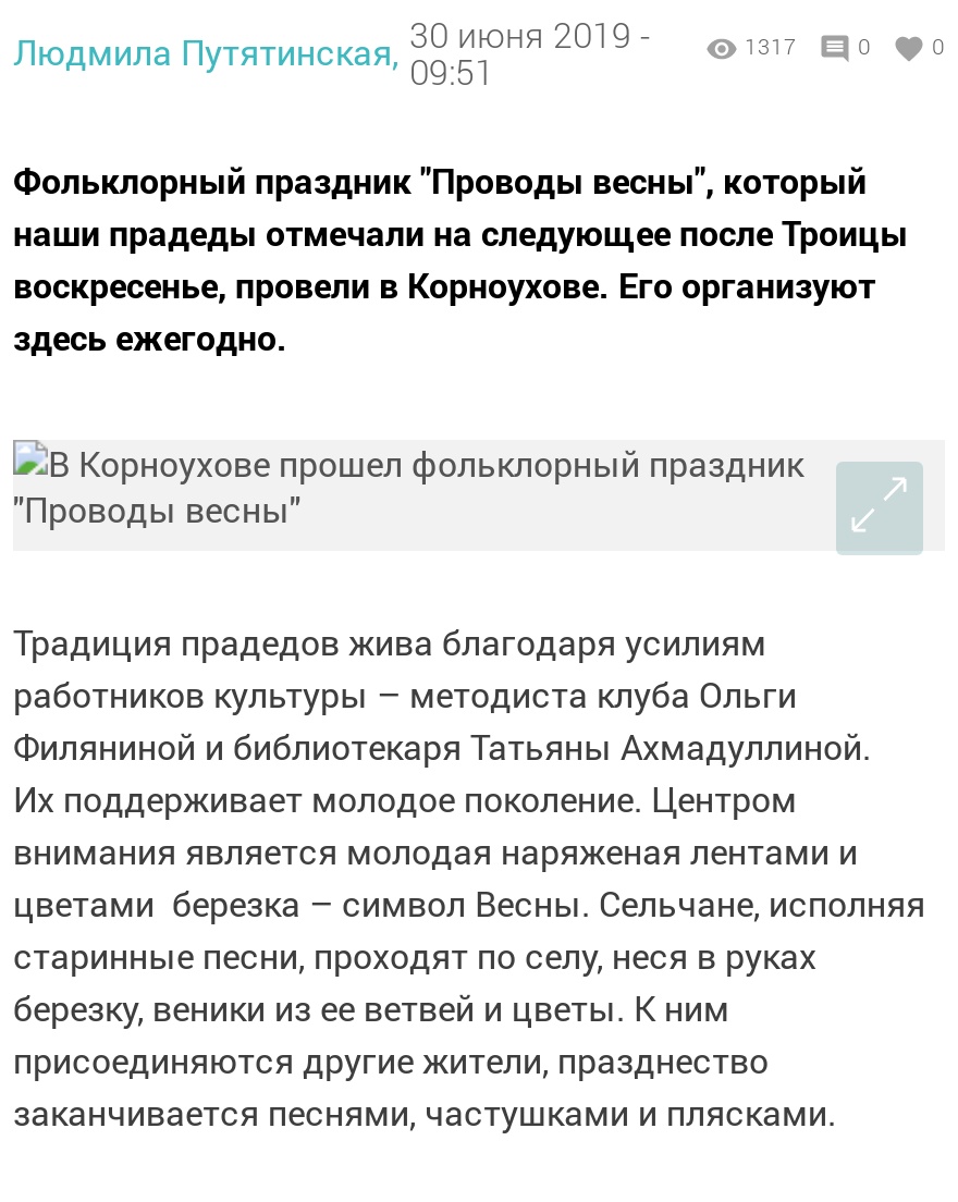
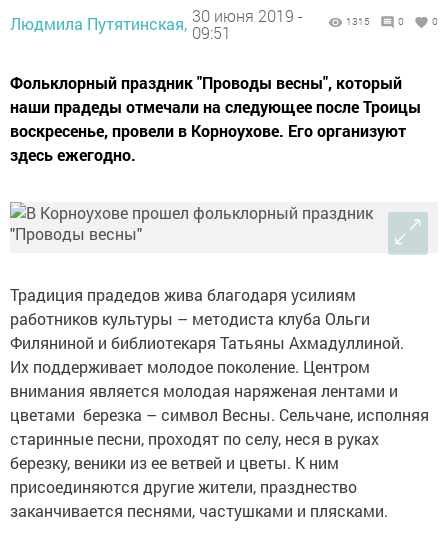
[745,33,797,62] 1317 -> [346,15,370,28] 1315

